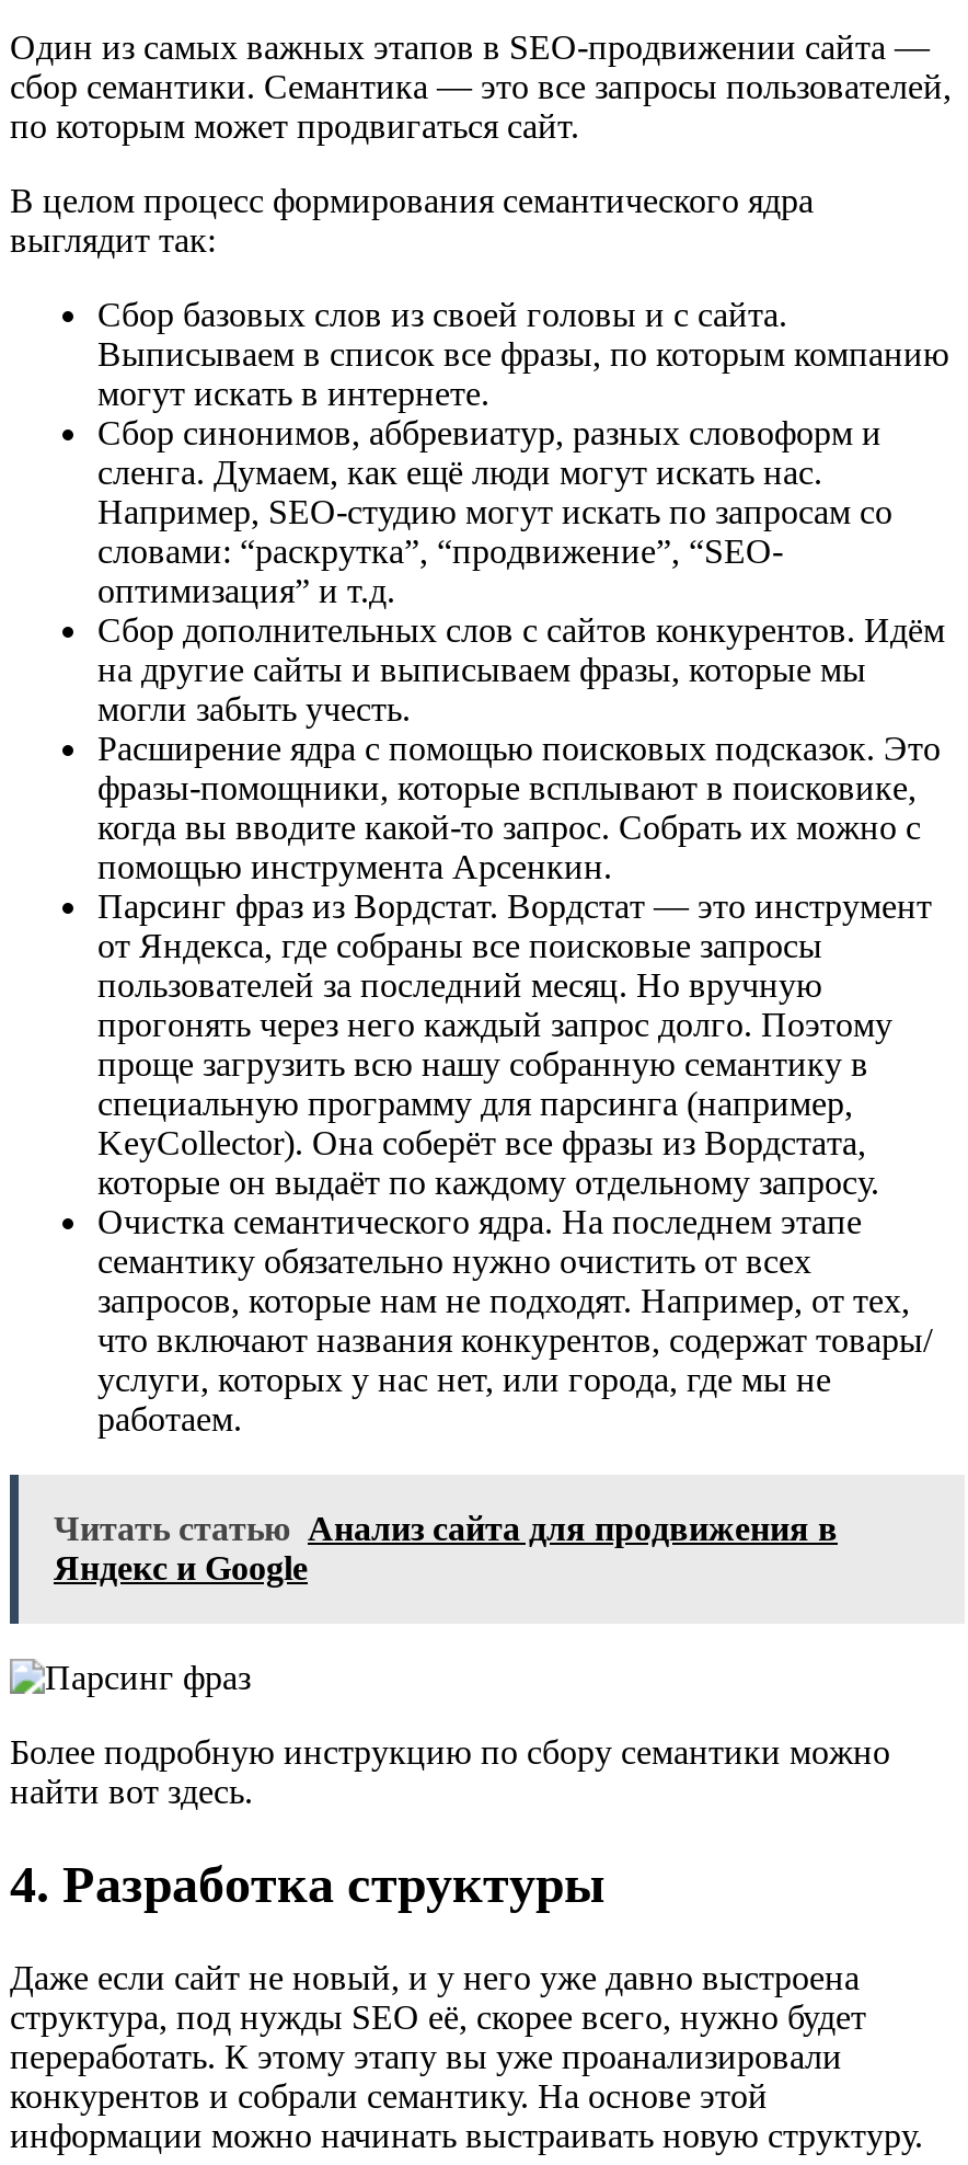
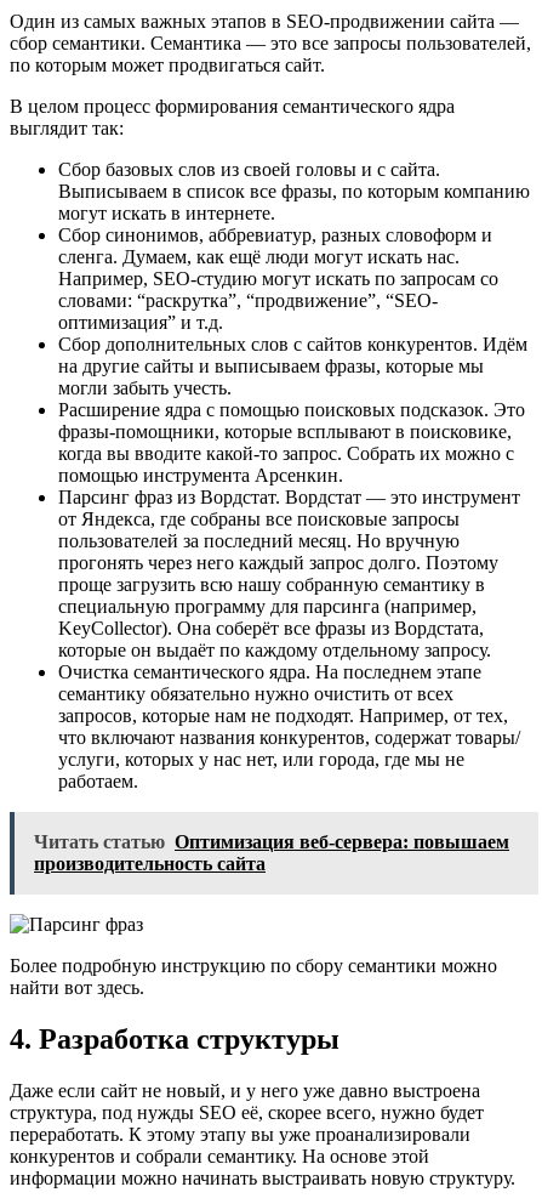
[54,1509,838,1586] Читать статью Анализ сайта для продвижения в | Яндекс и Google -> [34,831,509,874] Читать статью Оптимизация веб-сервера: повышаем | производительность сайта

